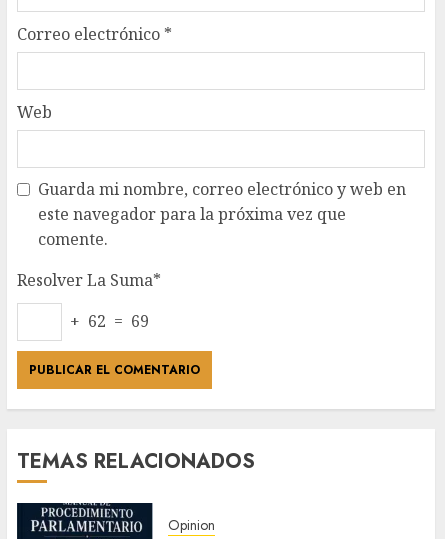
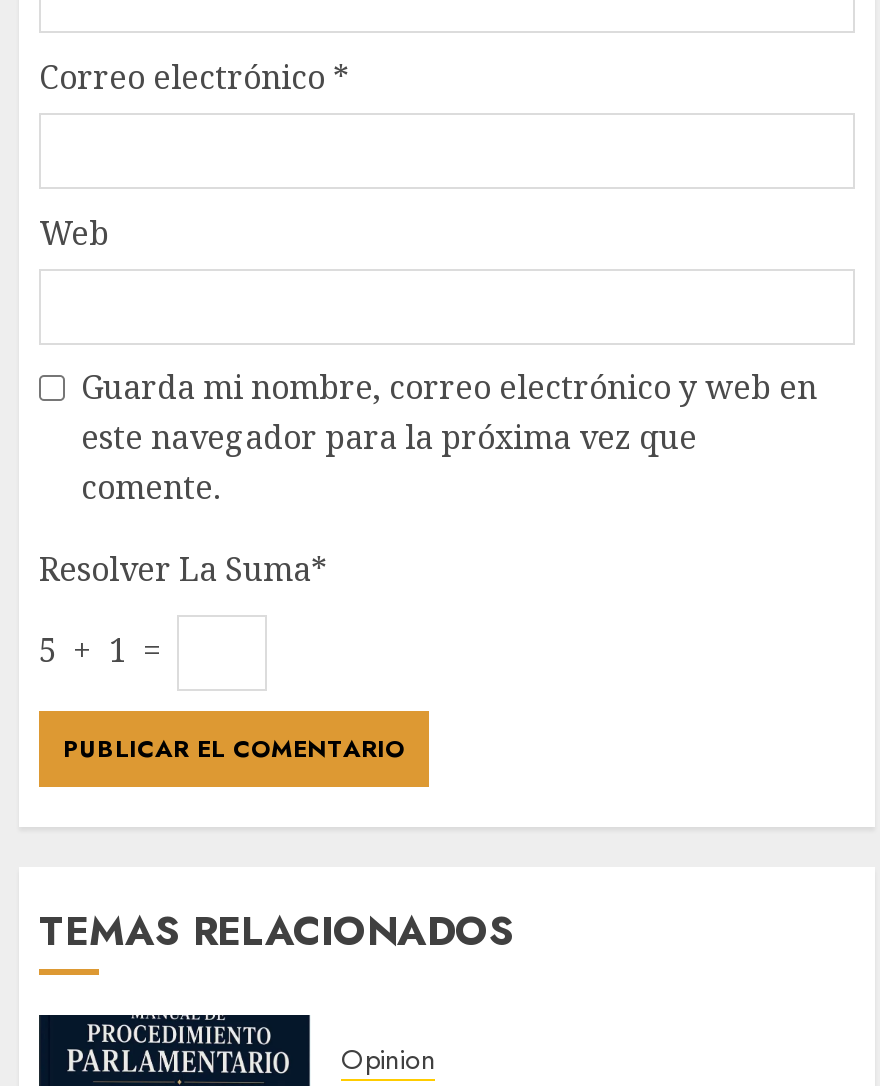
[62,310,149,332] + 62 = 69 -> [39,628,177,672] 5 + 1 =

